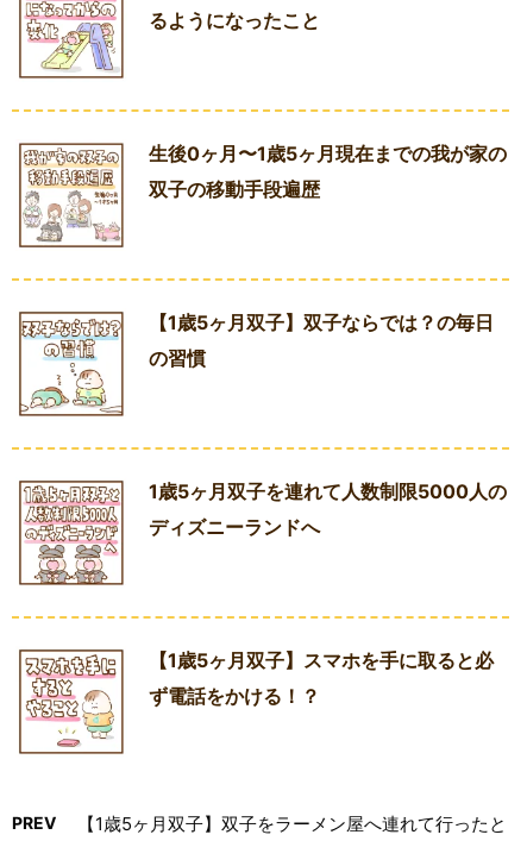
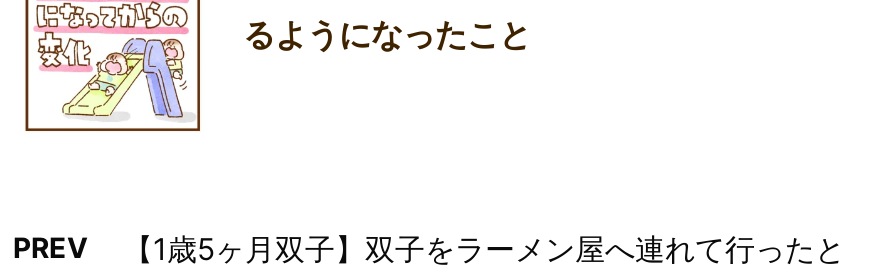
[19,137,507,249] [image] | 生後0ヶ月〜1歳5ヶ月現在までの我が家の | 双子の移動手段遍歴 -> none
[19,310,494,418] [image] | 【1歳5ヶ月双子】双子ならでは？の毎日 | の習慣 -> none
[19,479,507,586] [image] | 1歳5ヶ月双子を連れて人数制限5000人の | ディズニーランドへ -> none
[20,648,494,747] [image] | 【1歳5ヶ月双子】スマホを手に取ると必 | ず電話をかける！？ -> none

